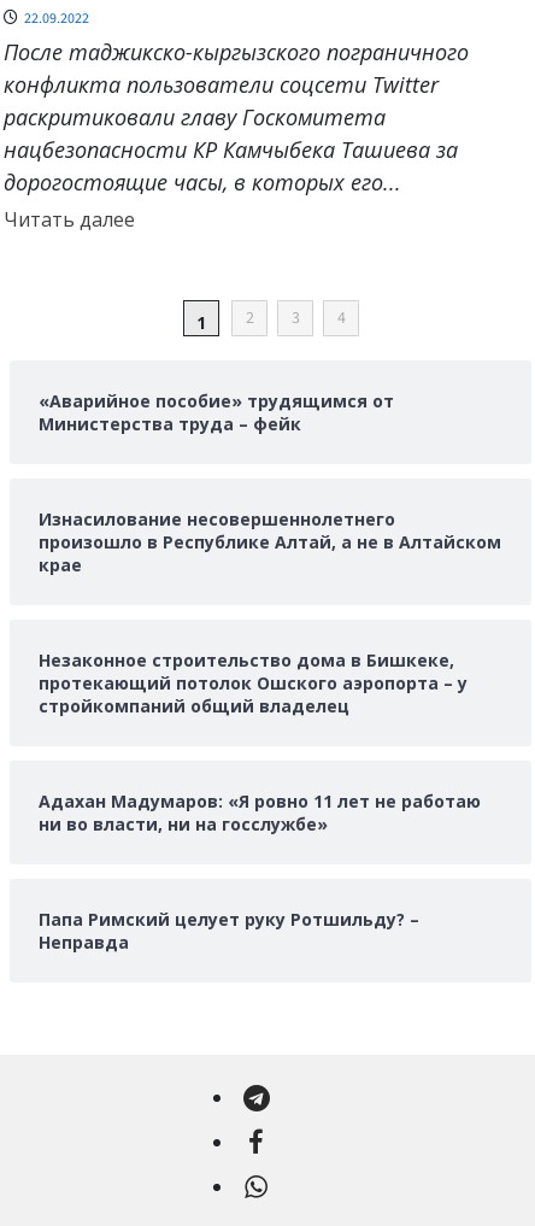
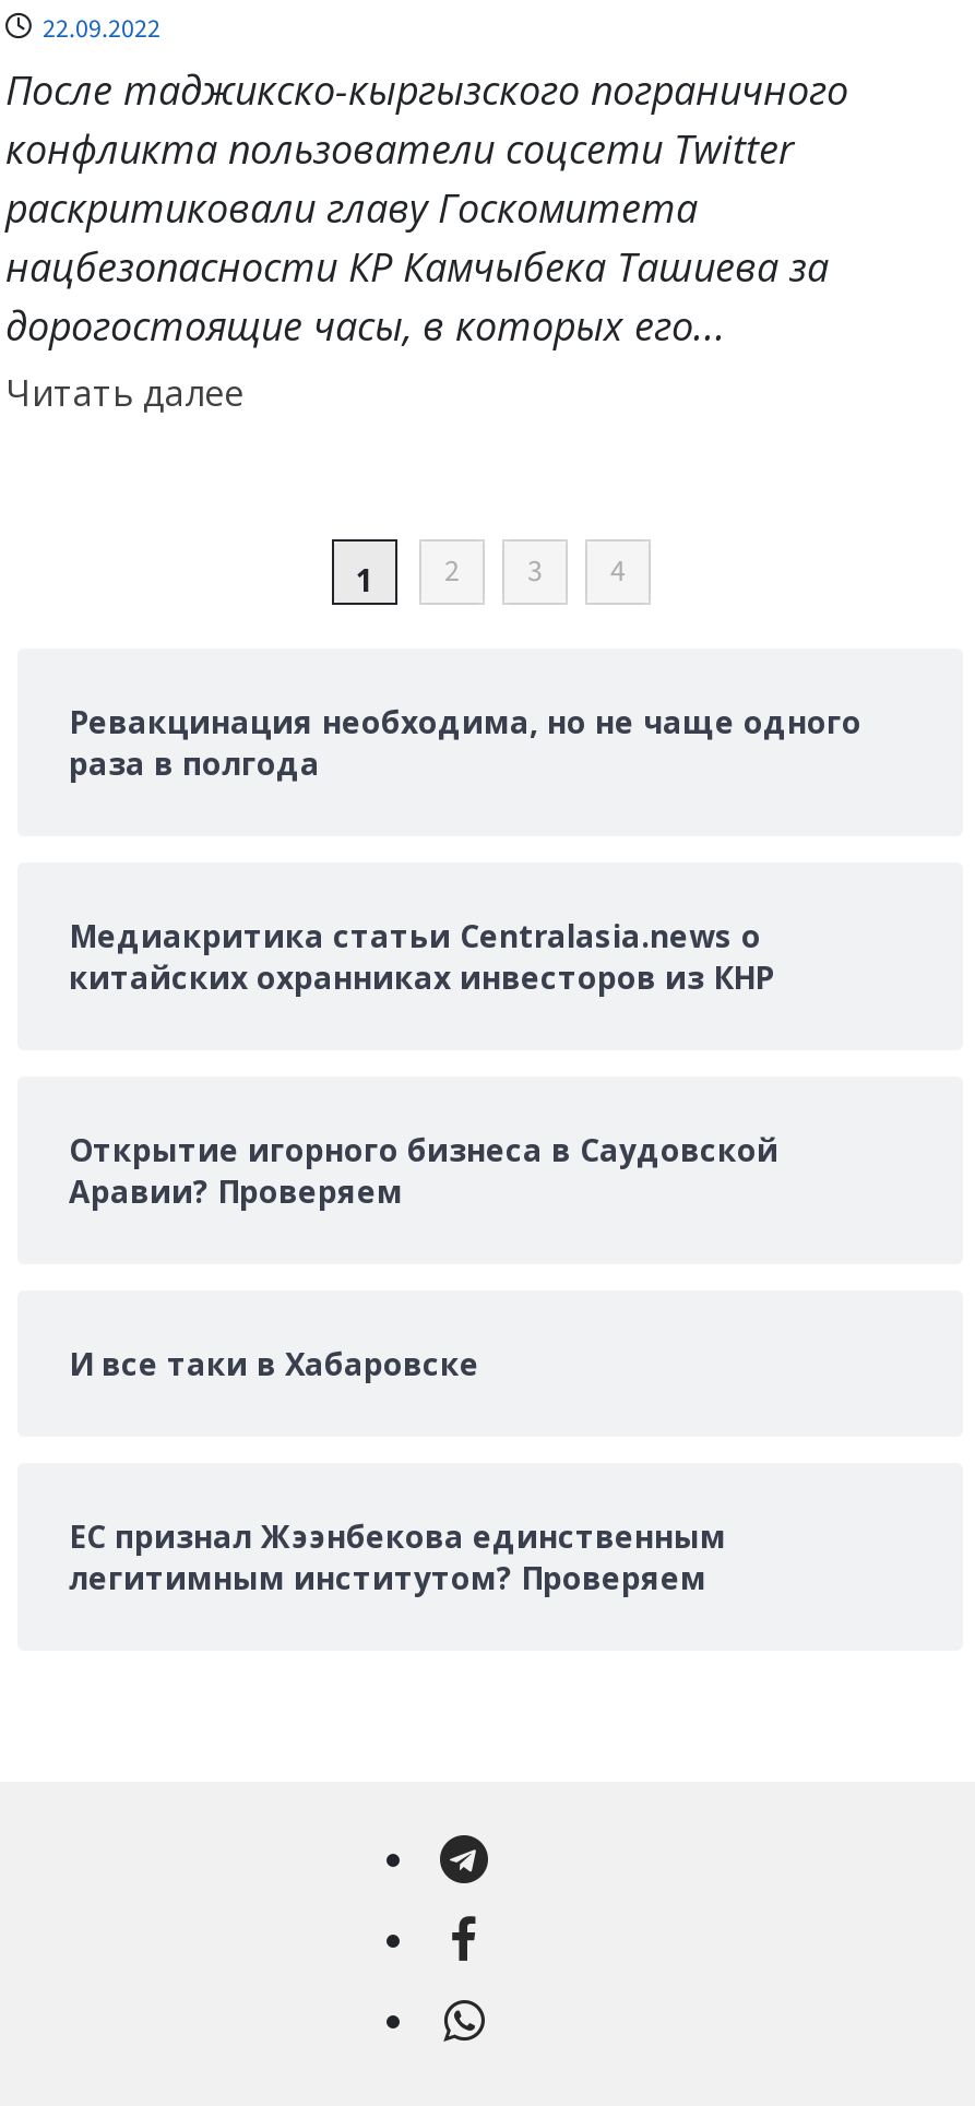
[38,389,393,435] «Аварийное пособие» трудящимся от | Министерства труда – фейк -> [69,701,861,784] Ревакцинация необходима, но не чаще одного | раза в полгода
[38,508,501,576] Изнасилование несовершеннолетнего | произошло в Республике Алтай, а не в Алтайском | крае -> [69,915,774,998] Медиакритика статьи Сentralasia.news о | китайских охранниках инвесторов из КНР
[38,649,467,717] Незаконное строительство дома в Бишкеке, | протекающий потолок Ошского аэропорта – у | стройкомпаний общий владелец -> [69,1129,778,1212] Открытие игорного бизнеса в Саудовской | Аравии? Проверяем
[38,790,480,835] Адахан Мадумаров: «Я ровно 11 лет не работаю | ни во власти, ни на госслужбе» -> [69,1343,479,1384] И все таки в Хабаровске
[38,908,419,954] Папа Римский целует руку Ротшильду? – | Неправда -> [69,1515,726,1598] ЕС признал Жээнбекова единственным | легитимным институтом? Проверяем

